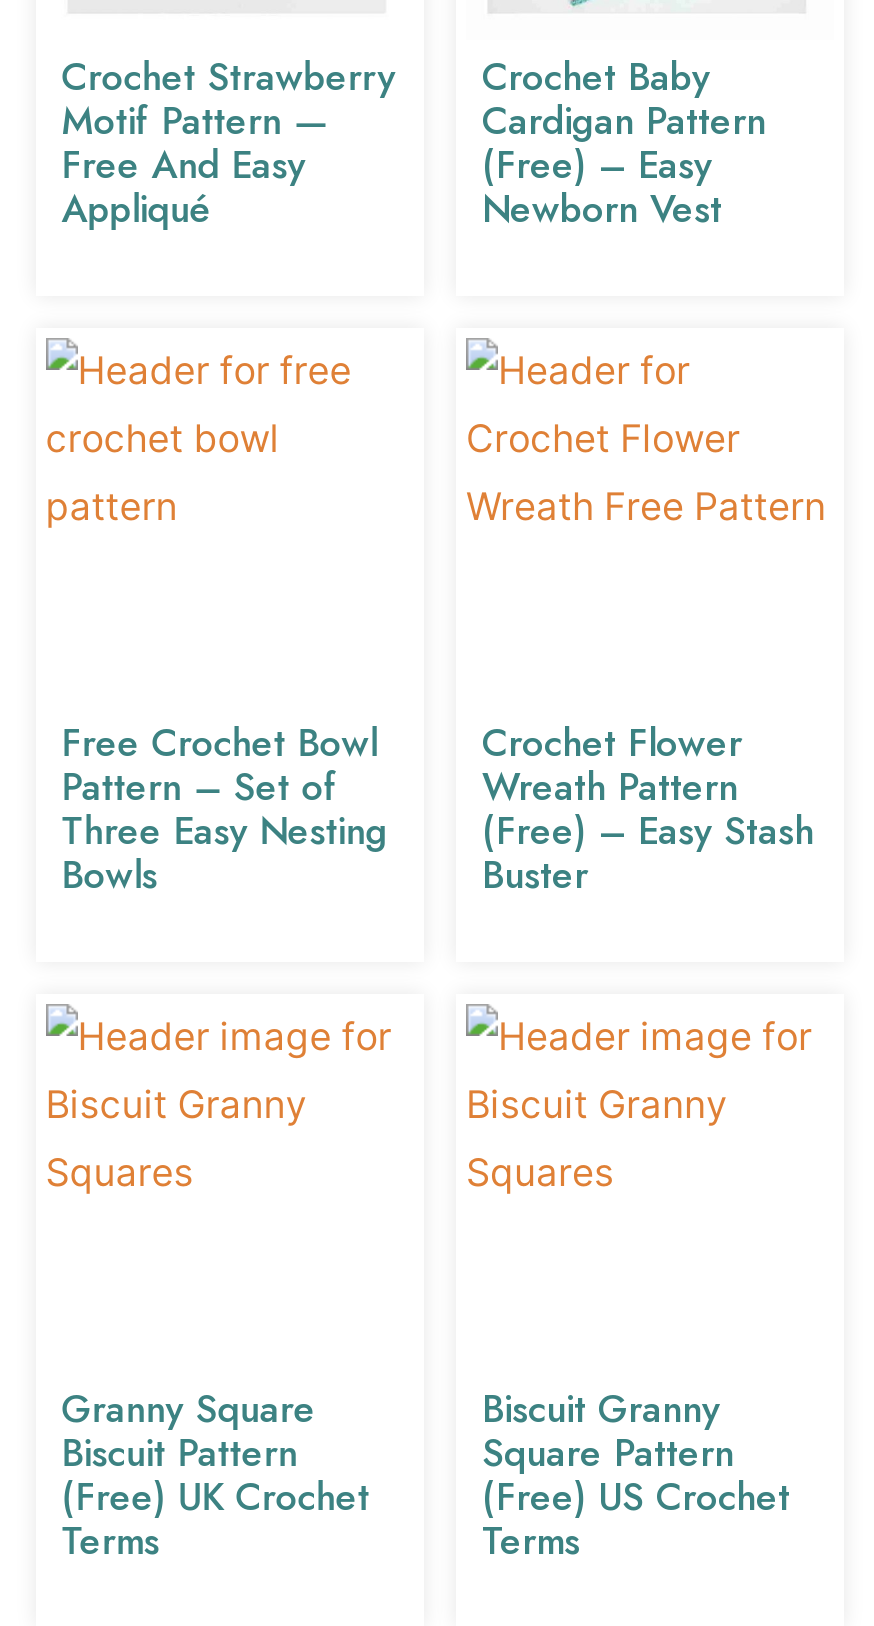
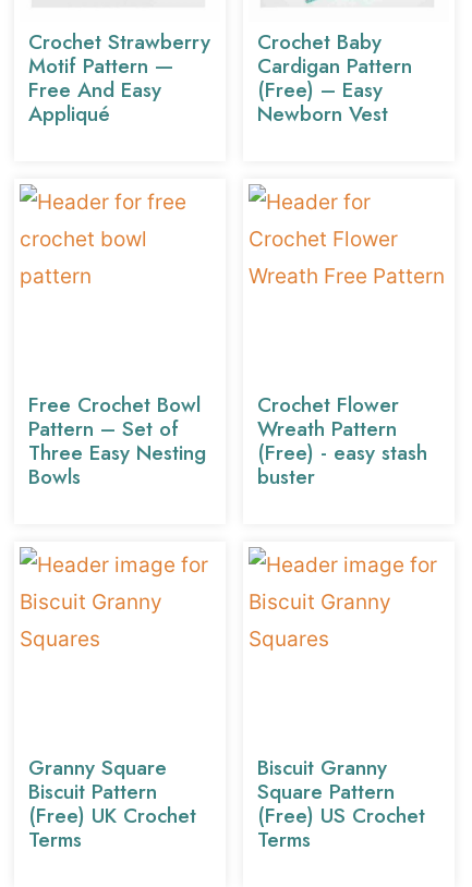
[482,804,814,902] (Free) – Easy Stash | Buster -> [257,438,427,491] (Free) - easy stash | buster

